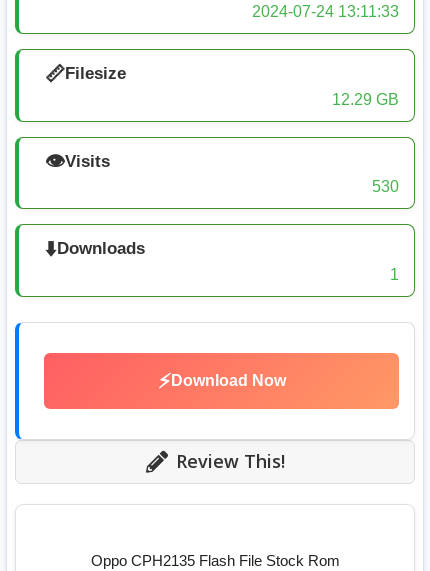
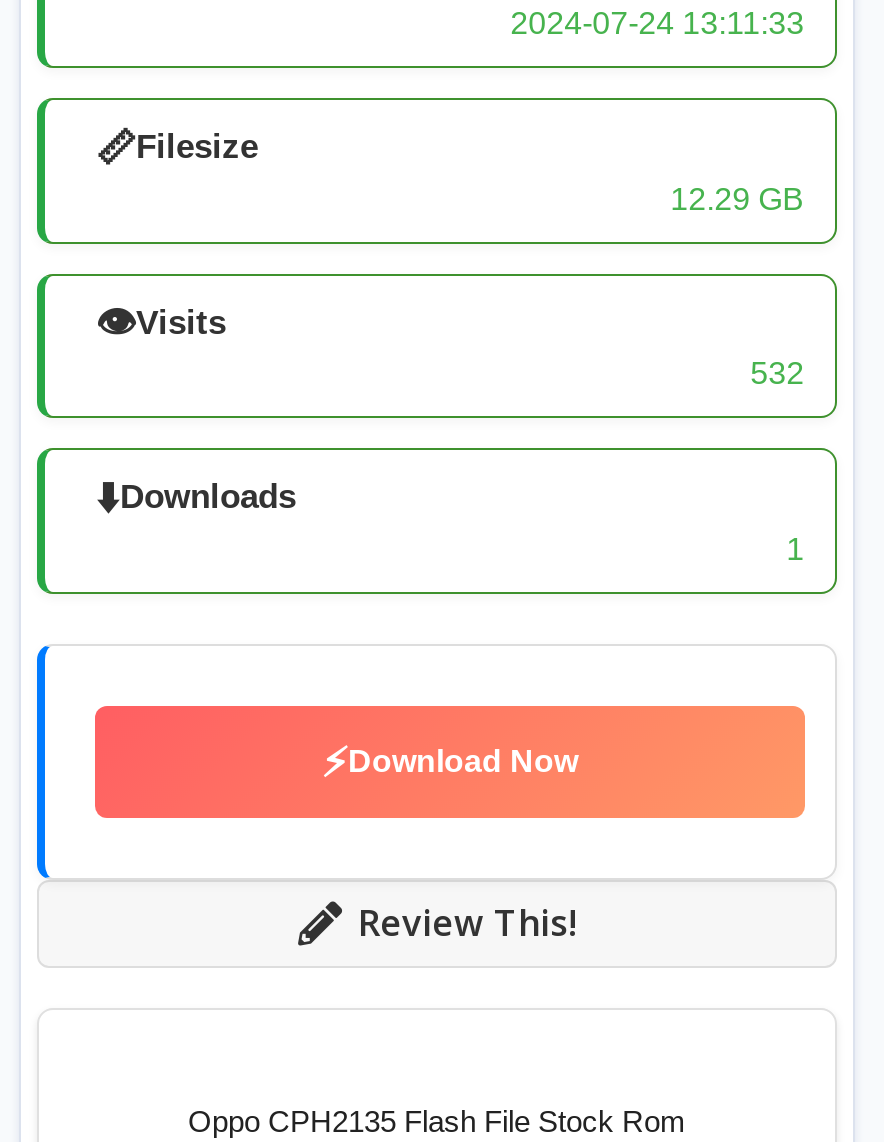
[372,178,399,195] 530 -> [750,356,804,390] 532

